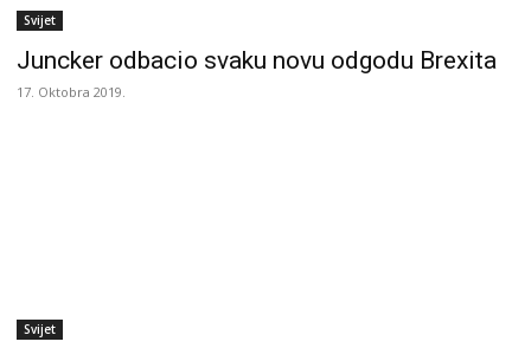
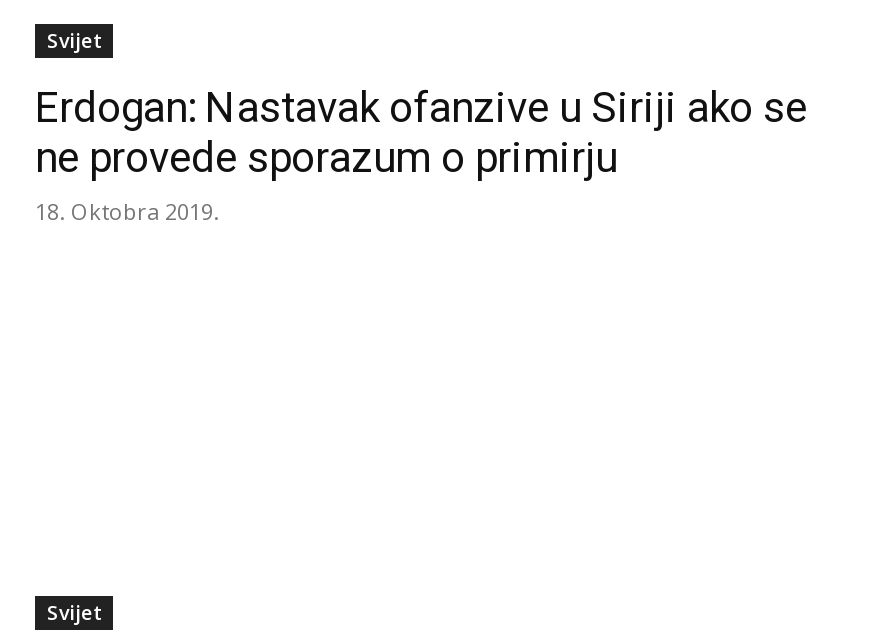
[17,46,497,101] Juncker odbacio svaku novu odgodu Brexita | 17. Oktobra 2019. -> [35,84,807,226] Erdogan: Nastavak ofanzive u Siriji ako se | ne provede sporazum o primirju | 18. Oktobra 2019.

